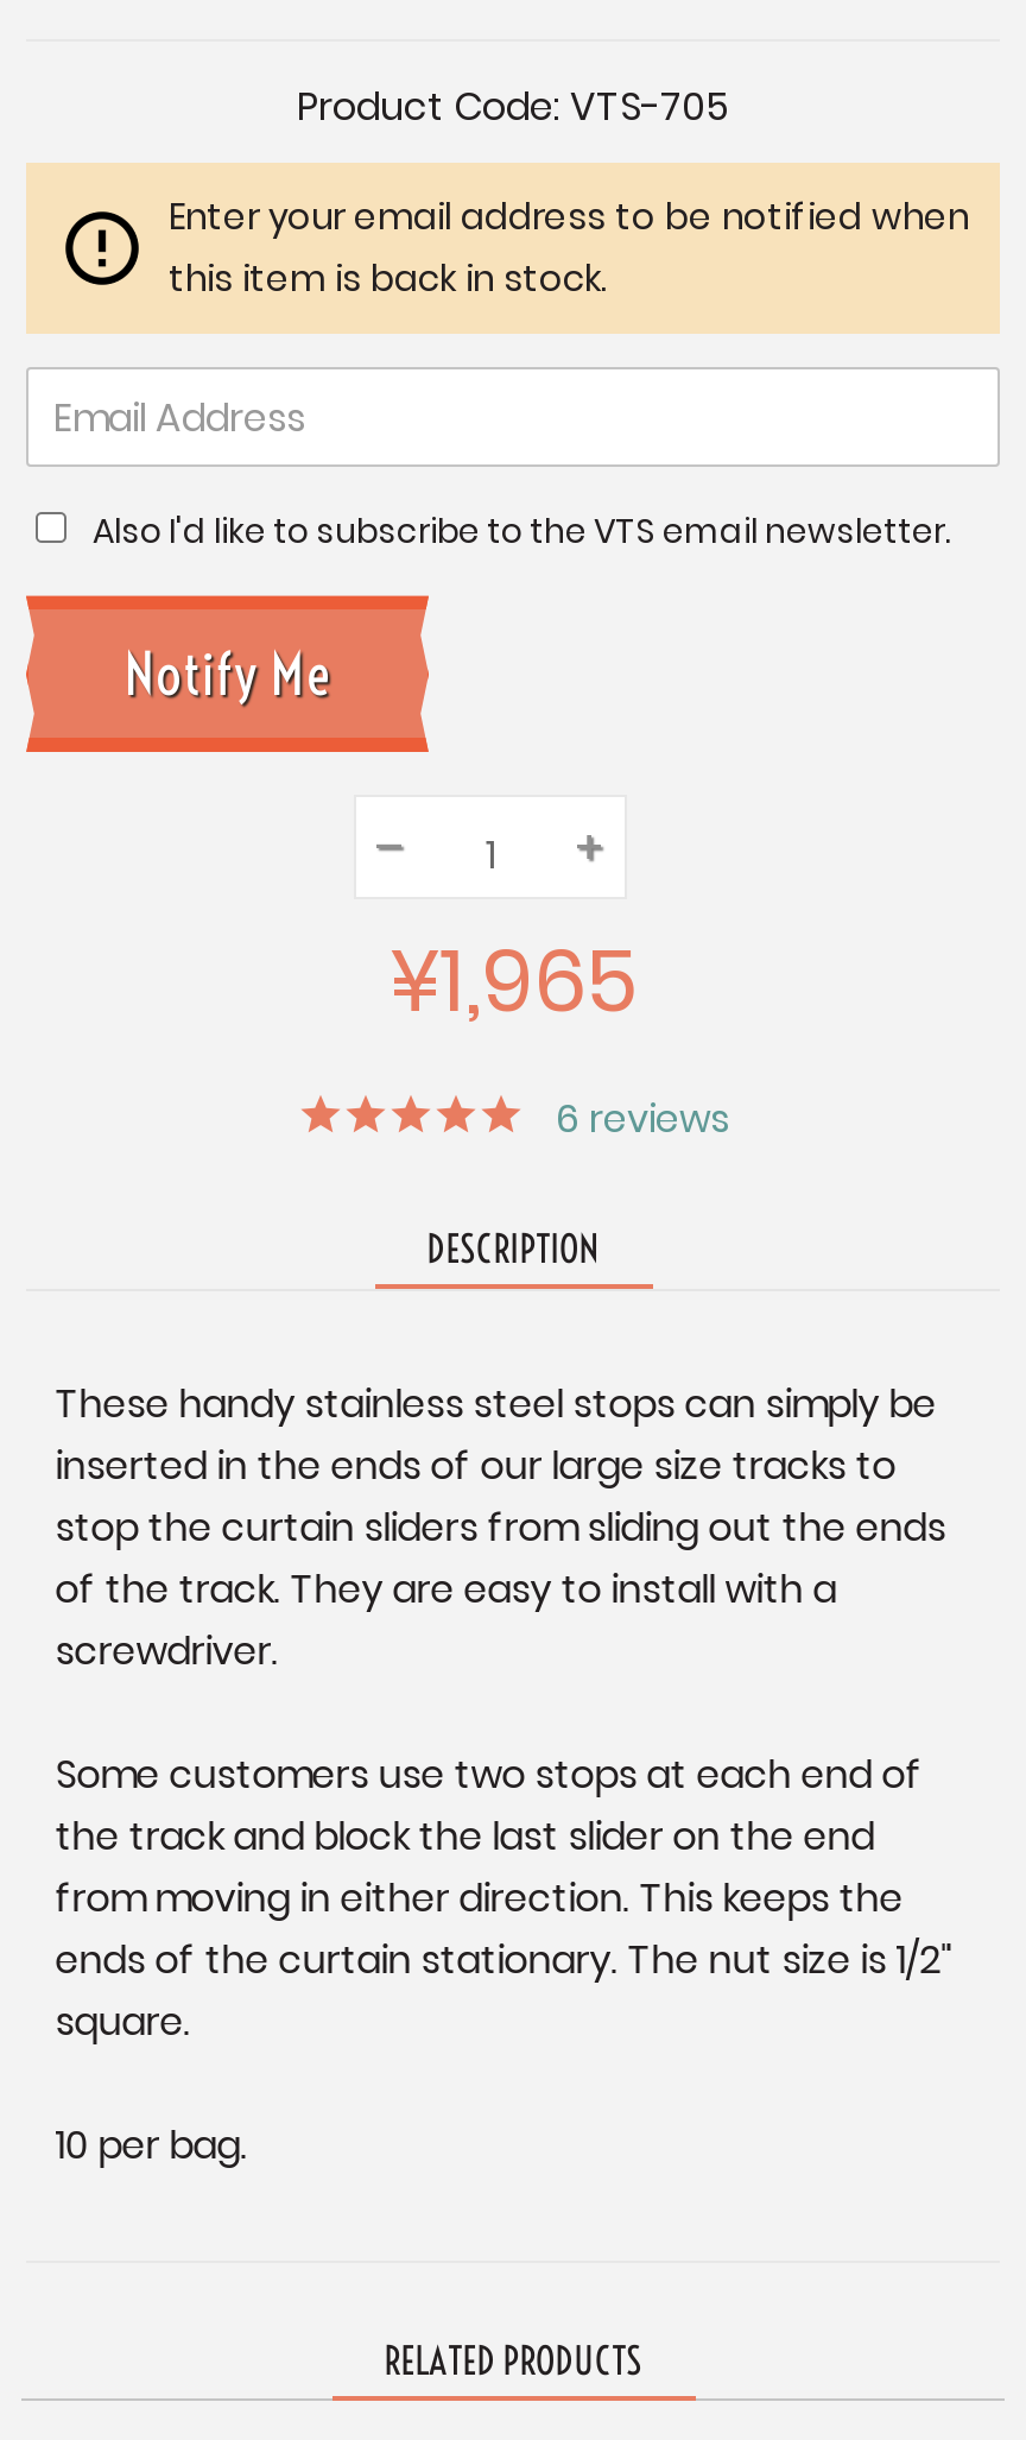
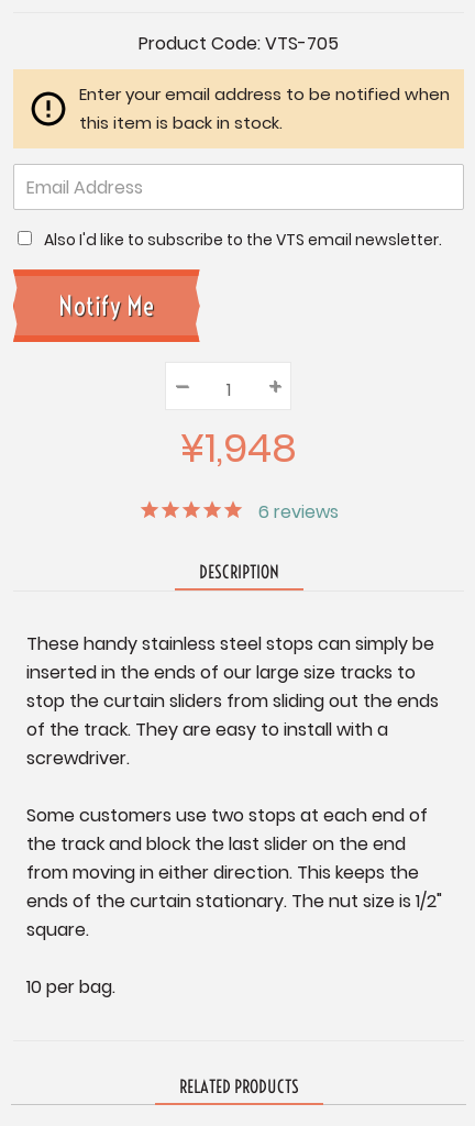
[388,921,638,1043] ¥1,965 -> [180,420,297,476] ¥1,948

